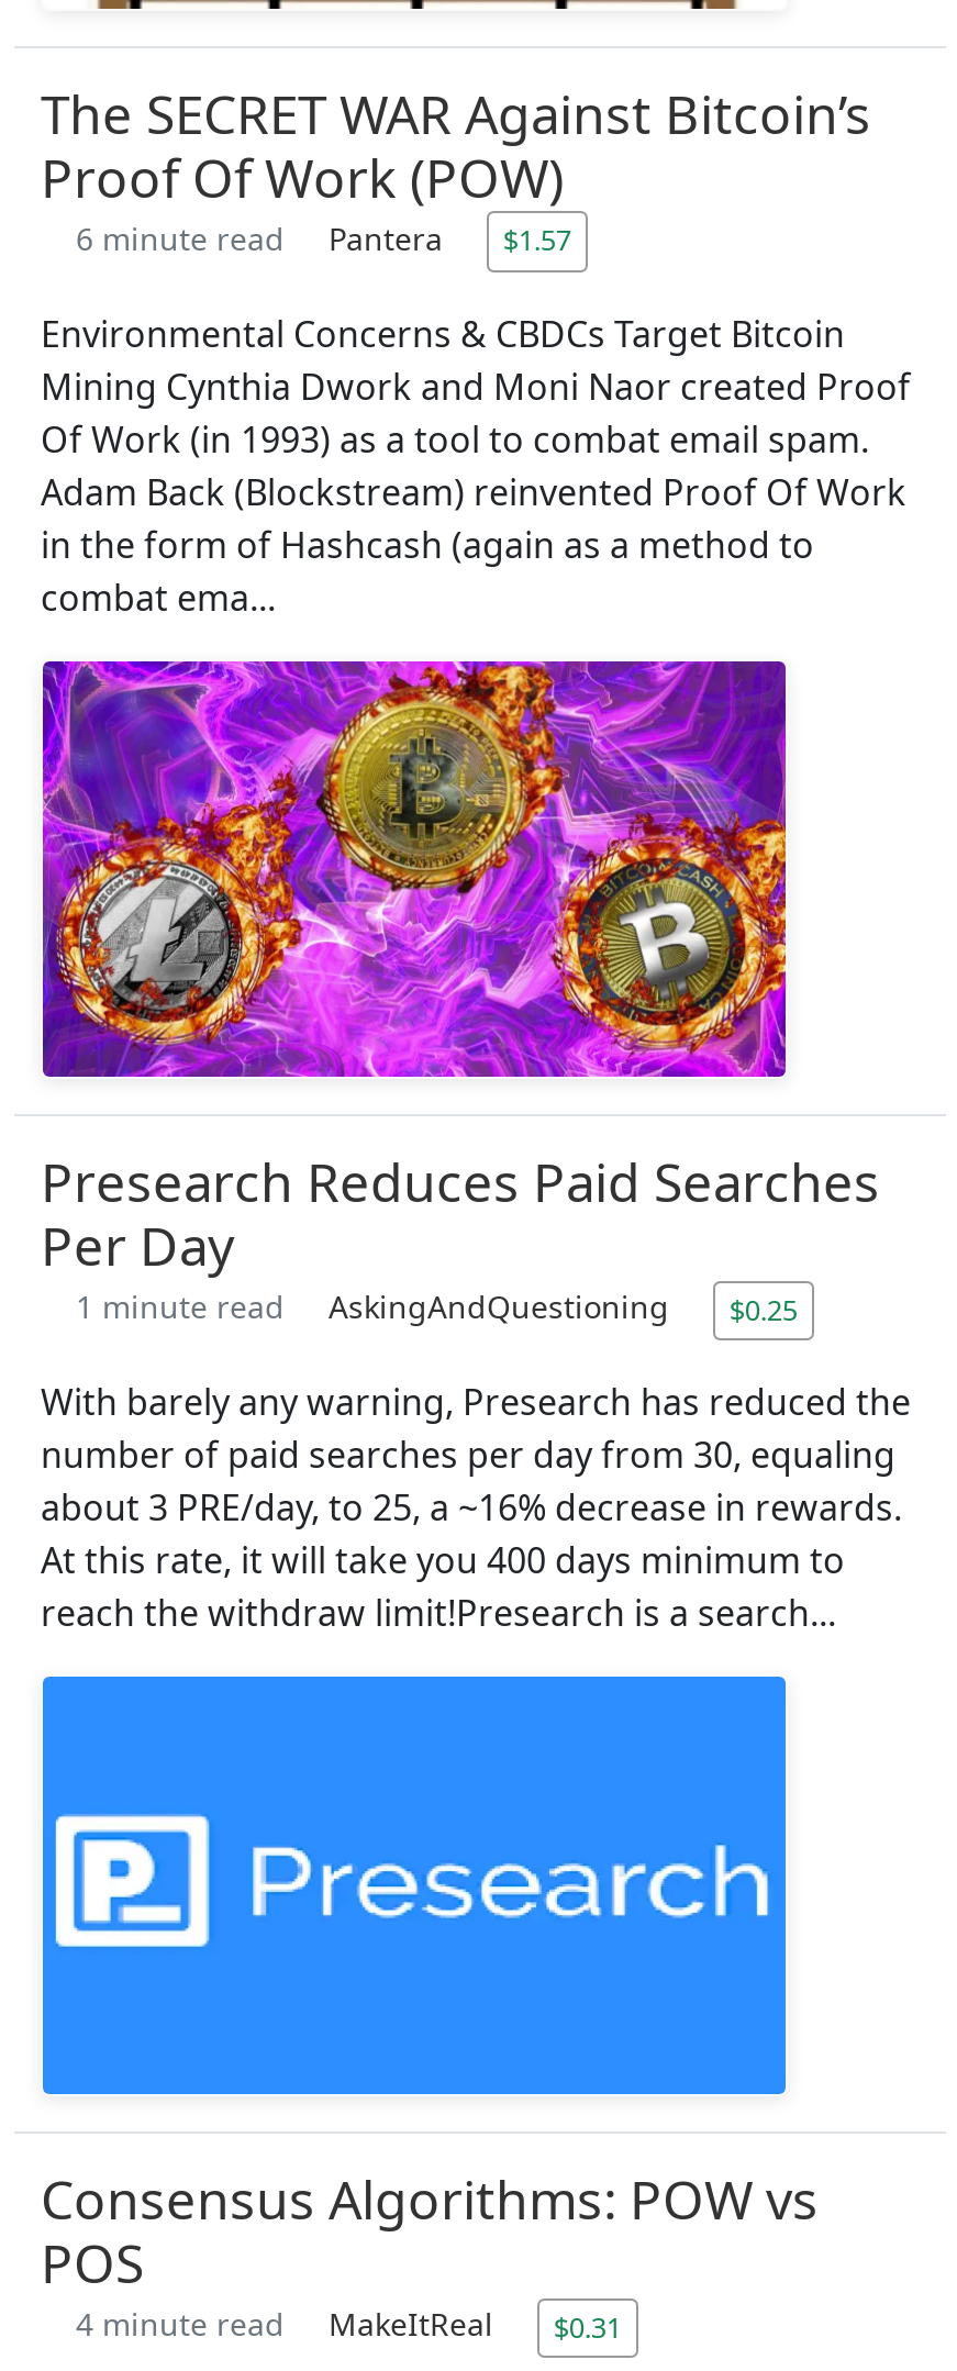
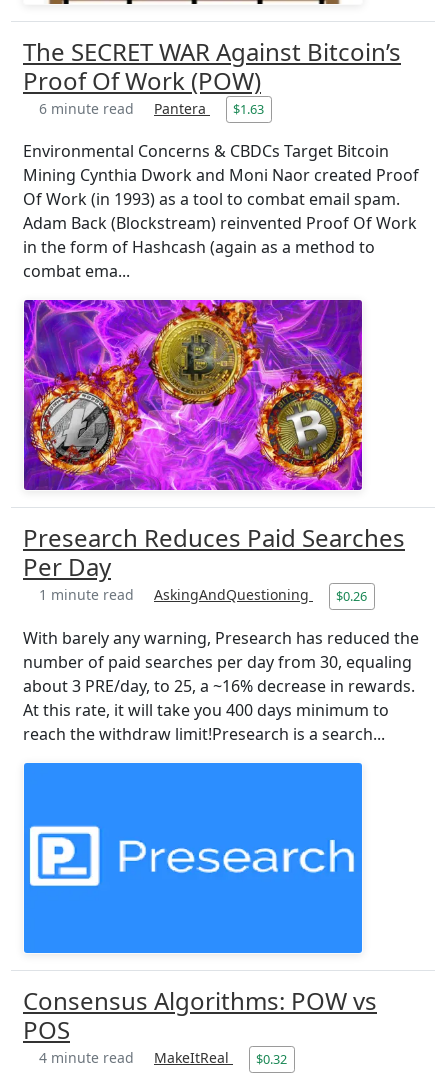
[76,216,571,260] 6 minute read Pantera $1.57 -> [39,98,264,118] 6 minute read Pantera $1.63
[76,1285,797,1329] 1 minute read AskingAndQuestioning $0.25 -> [39,585,367,605] 1 minute read AskingAndQuestioning $0.26
[76,2303,622,2346] 4 minute read MakeItReal $0.31 -> [39,1048,287,1068] 4 minute read MakeItReal $0.32

